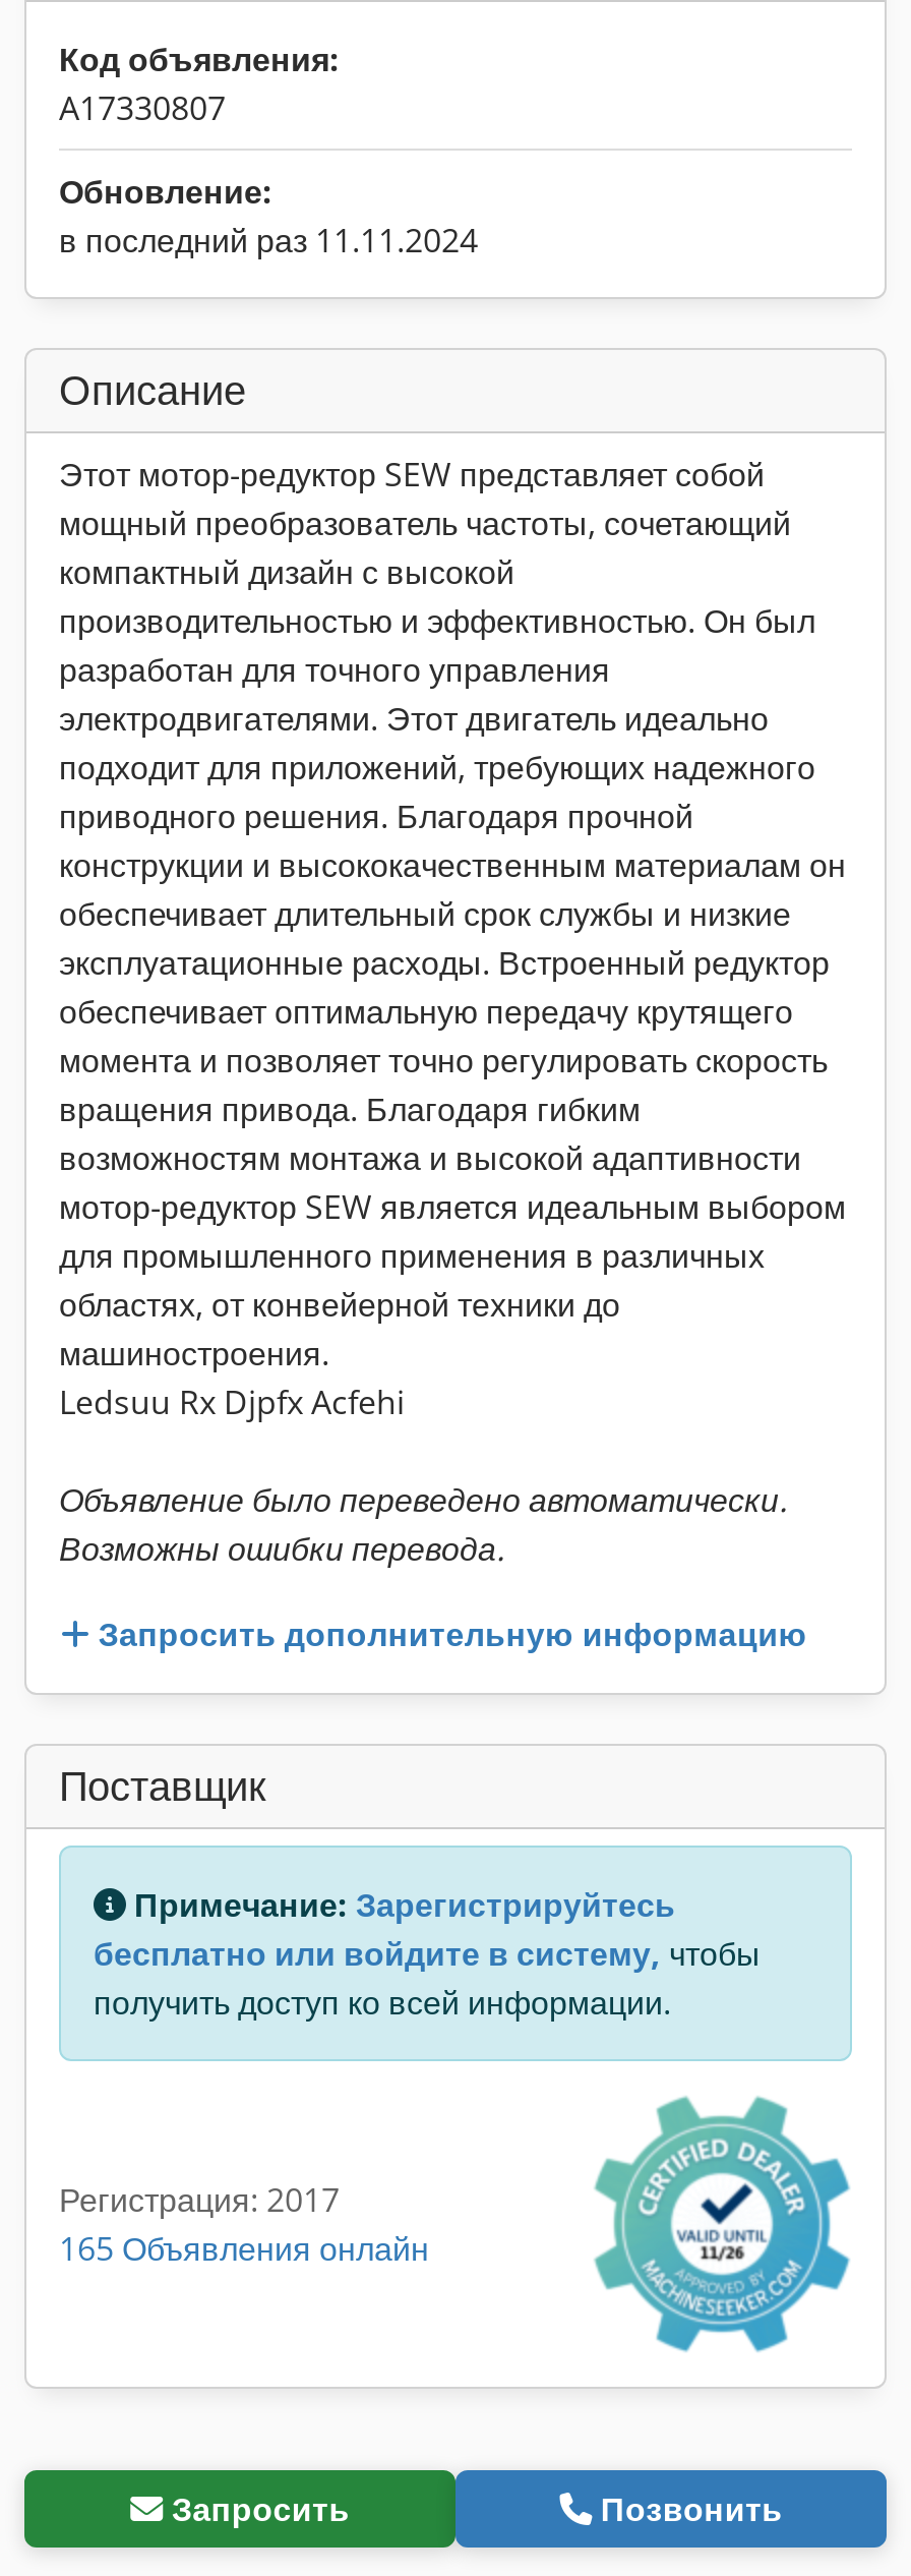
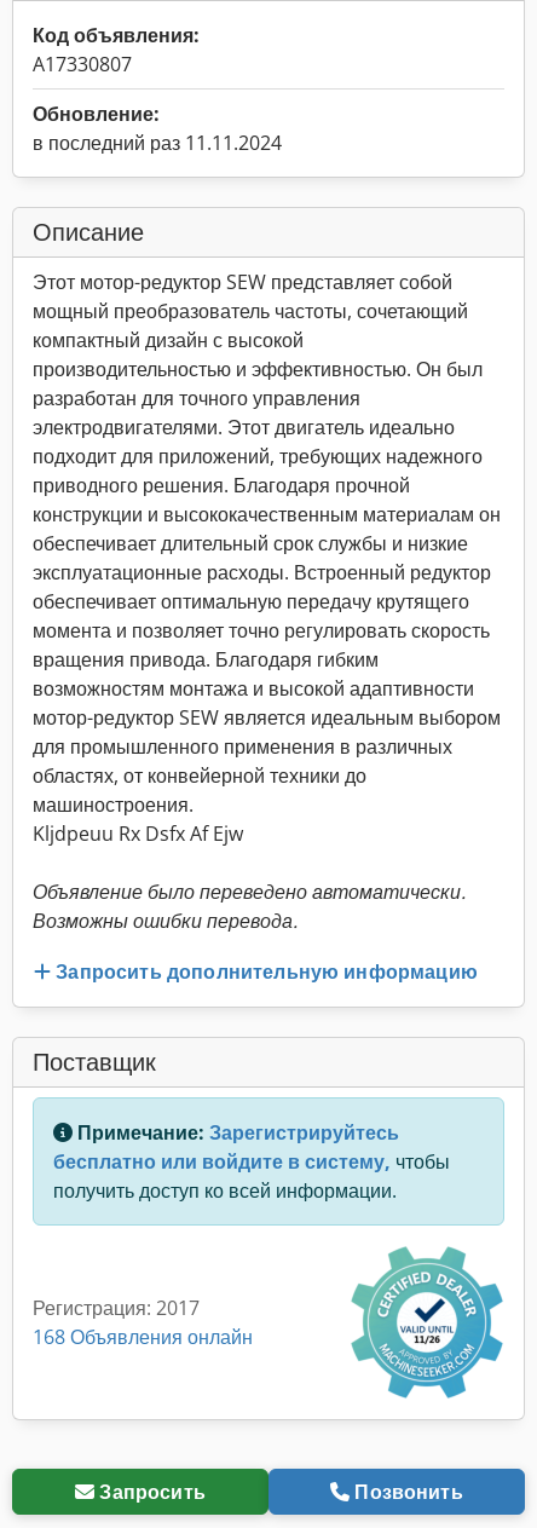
[59,1380,405,1424] Ledsuu Rx Djpfx Acfehi -> [33,820,243,847] Kljdpeuu Rx Dsfx Af Ejw
[59,2225,429,2270] 165 Объявления онлайн -> [33,1323,253,1350] 168 Объявления онлайн

